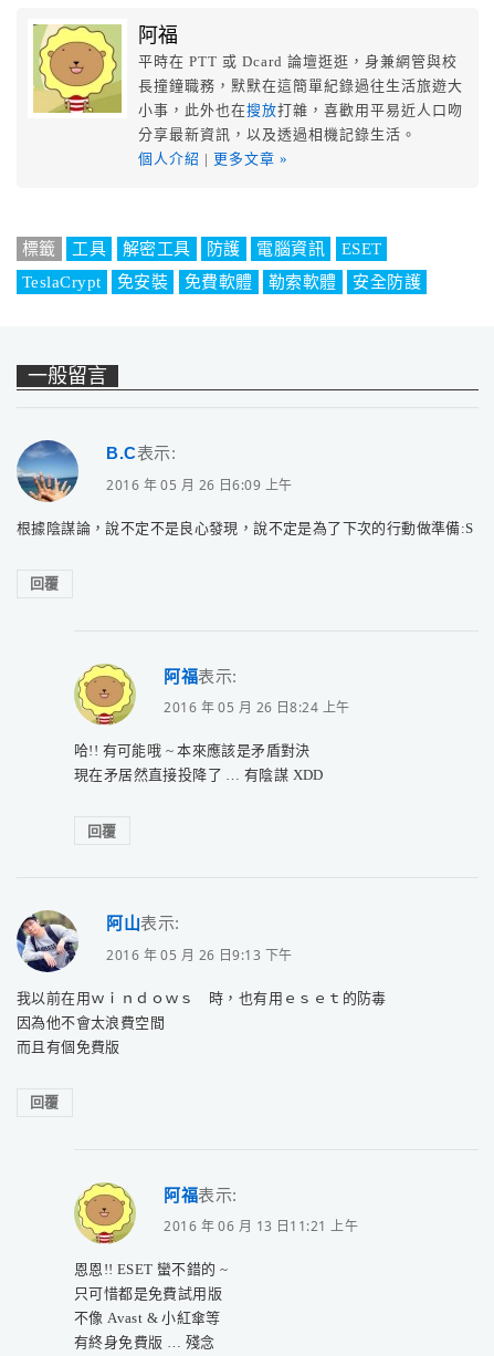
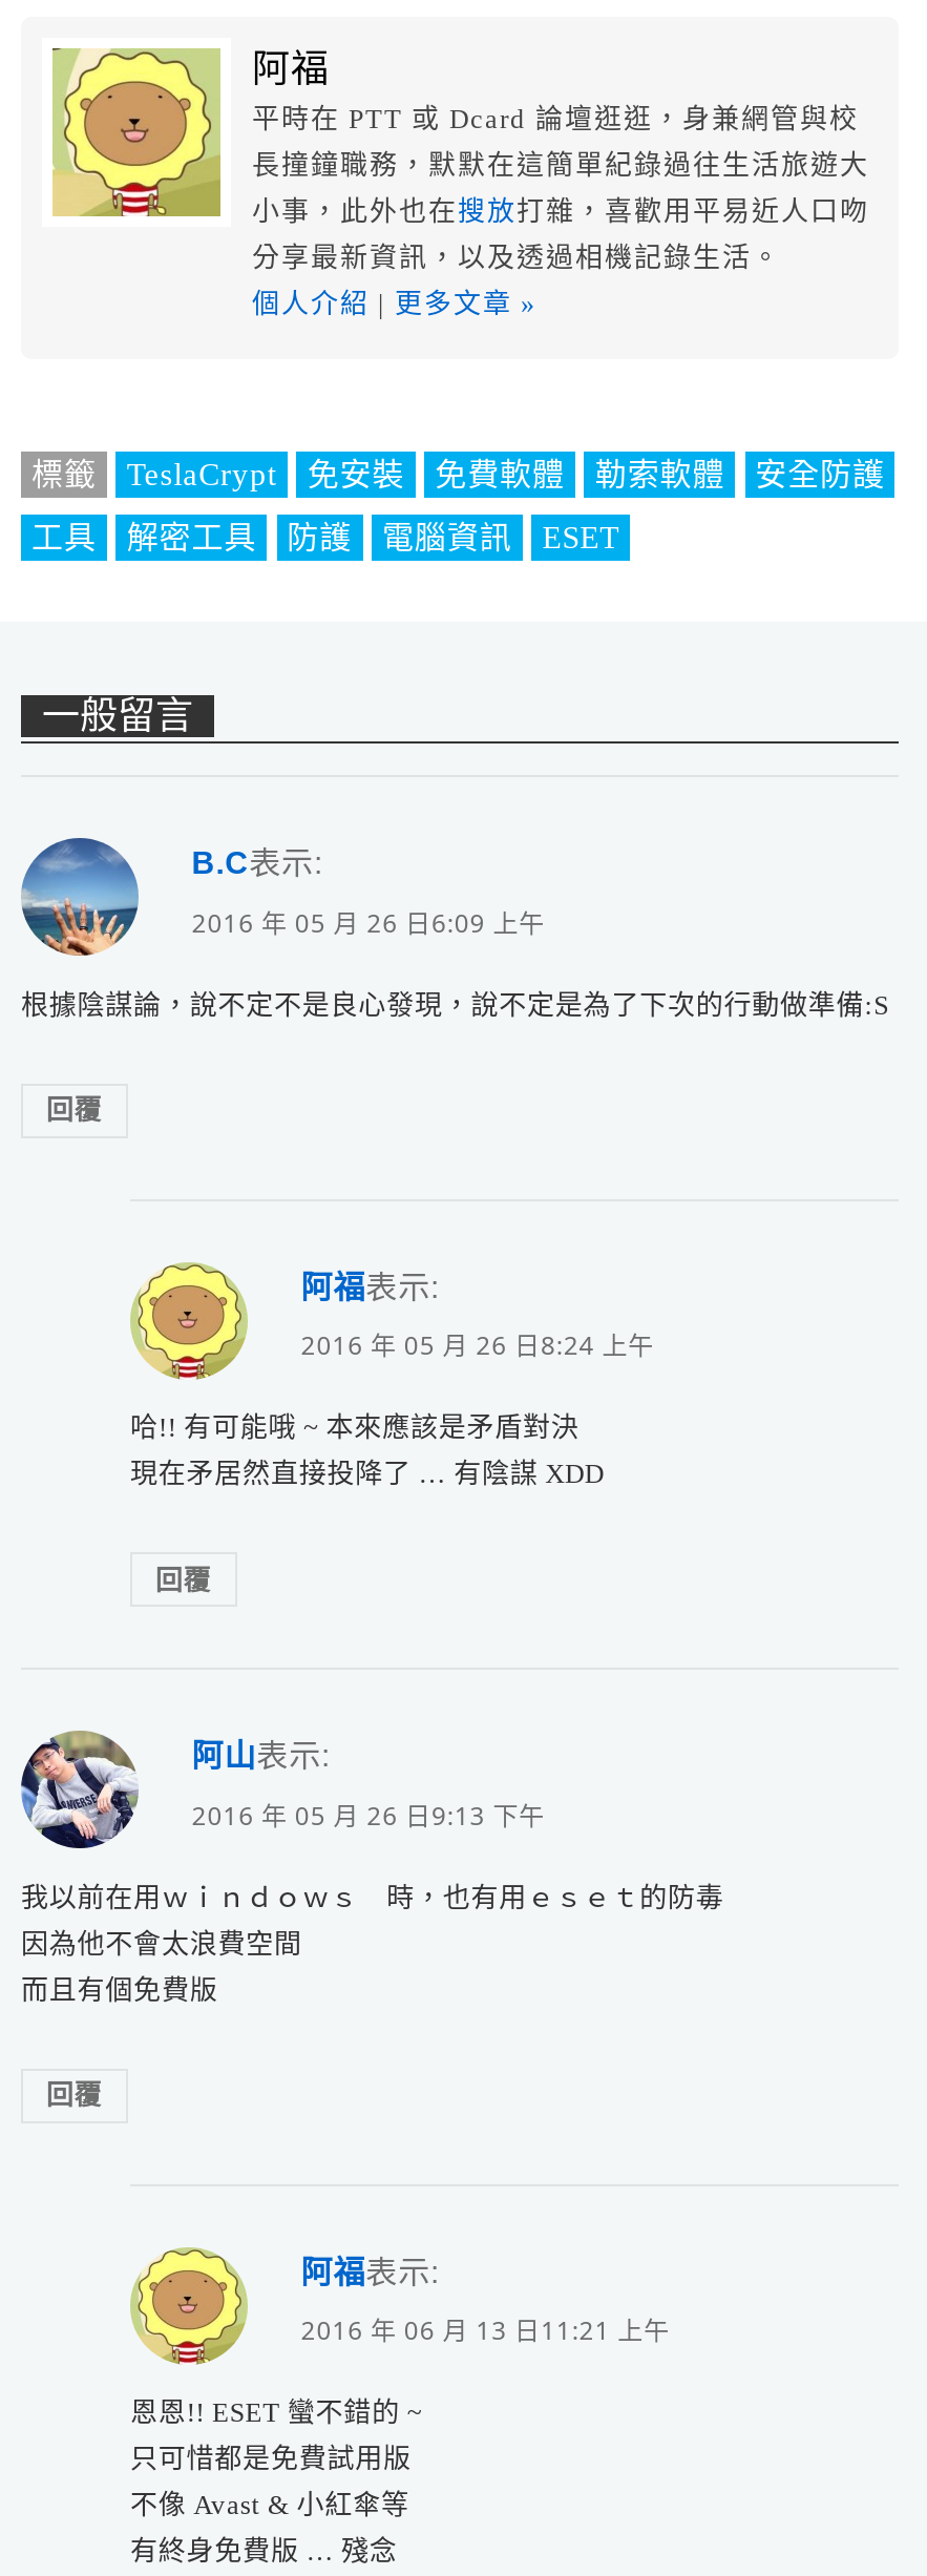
moved [72,240,382,258] -> [31,521,620,555]: 工具 | 解密工具 | 防護 | 電腦資訊 | ESET
moved [22,273,421,291] -> [127,458,885,492]: TeslaCrypt | 免安裝 | 免費軟體 | 勒索軟體 | 安全防護

